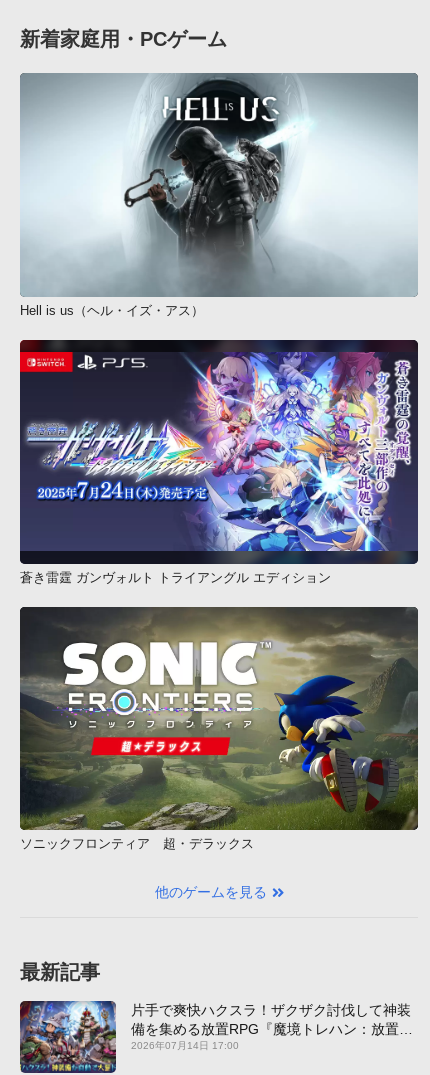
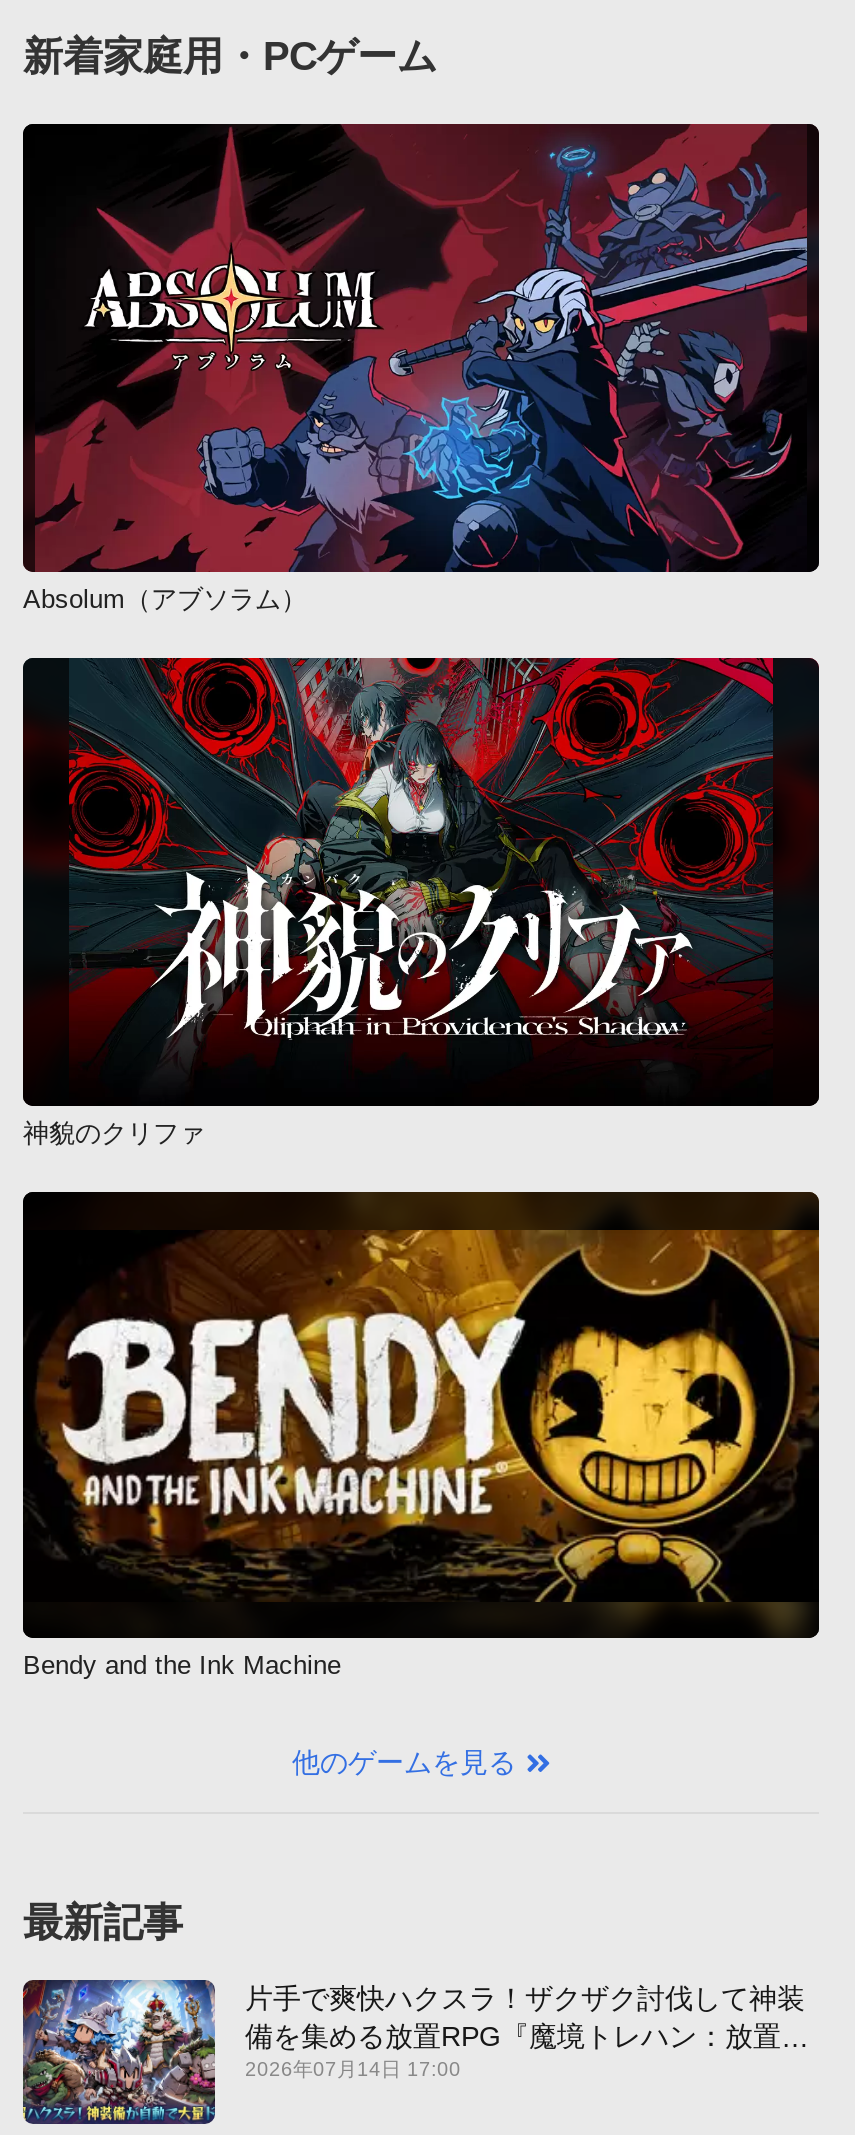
[20,72,418,318] [image] | Hell is us（ヘル・イズ・アス） -> [21,122,821,614] [image] | Absolum（アブソラム）
[19,339,419,585] [image] | 蒼き雷霆 ガンヴォルト トライアングル エディション -> [21,656,821,1147] [image] | 神貌のクリファ
[19,607,419,851] [image] | ソニックフロンティア 超・デラックス -> [21,1192,821,1681] [image] | Bendy and the Ink Machine

